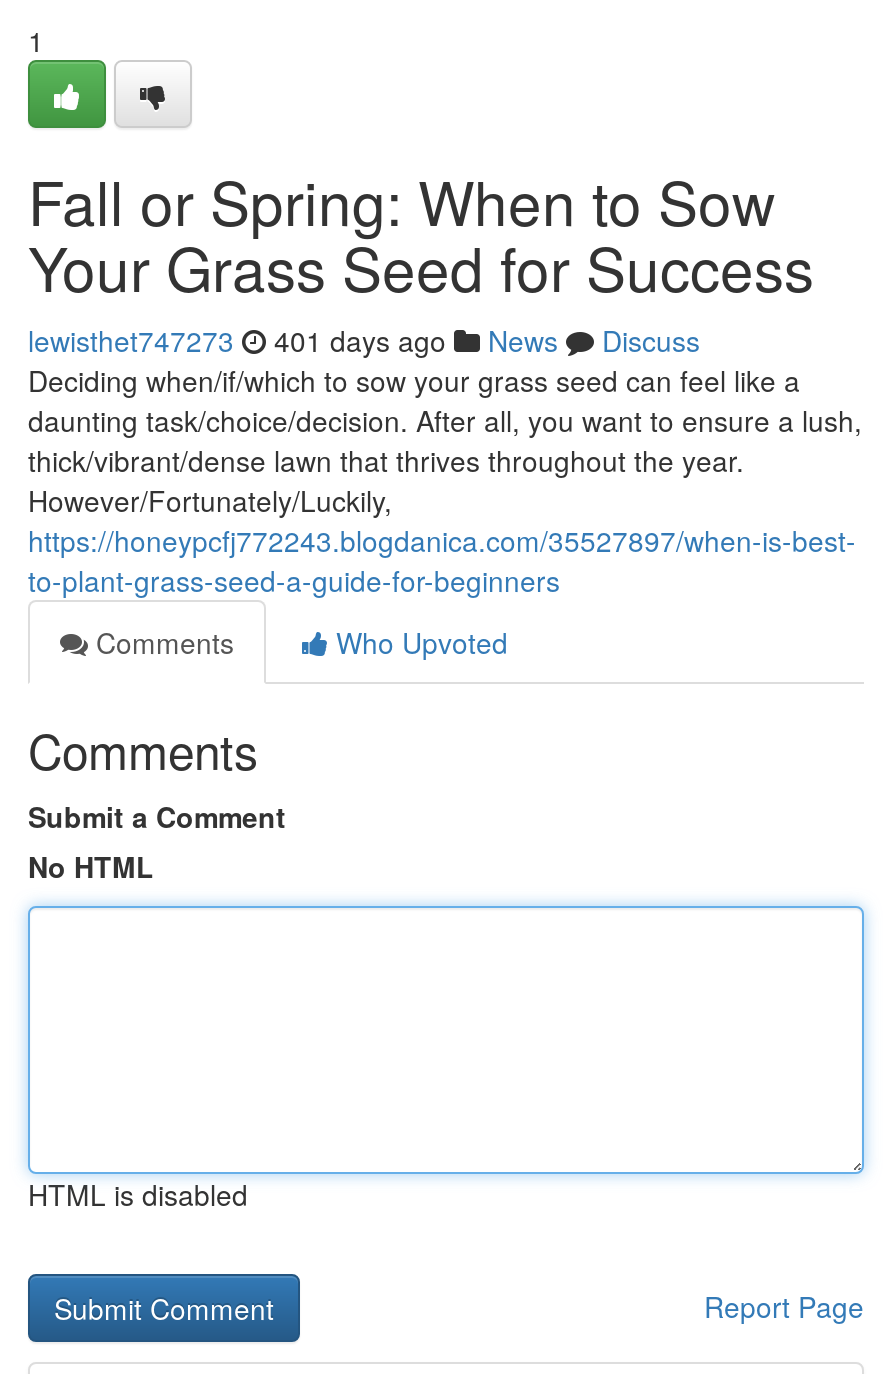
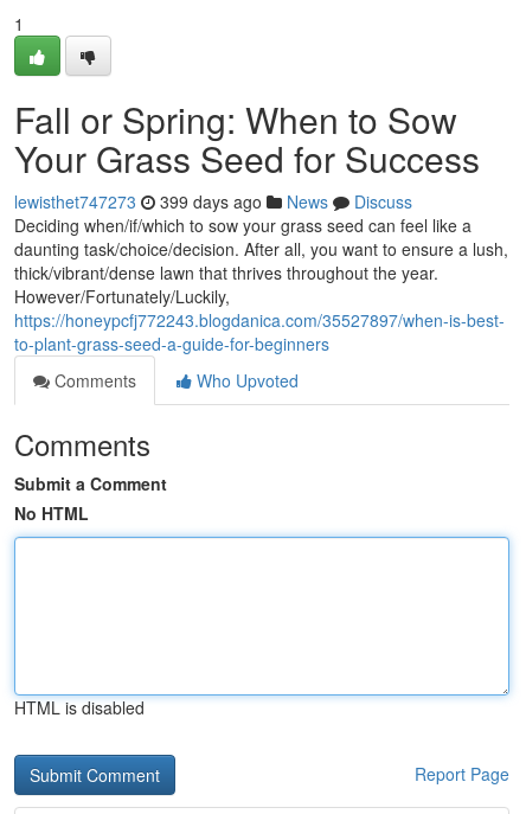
[28,320,700,360] lewisthet747273 401 days ago News Discuss -> [14,190,412,213] lewisthet747273 399 days ago News Discuss

